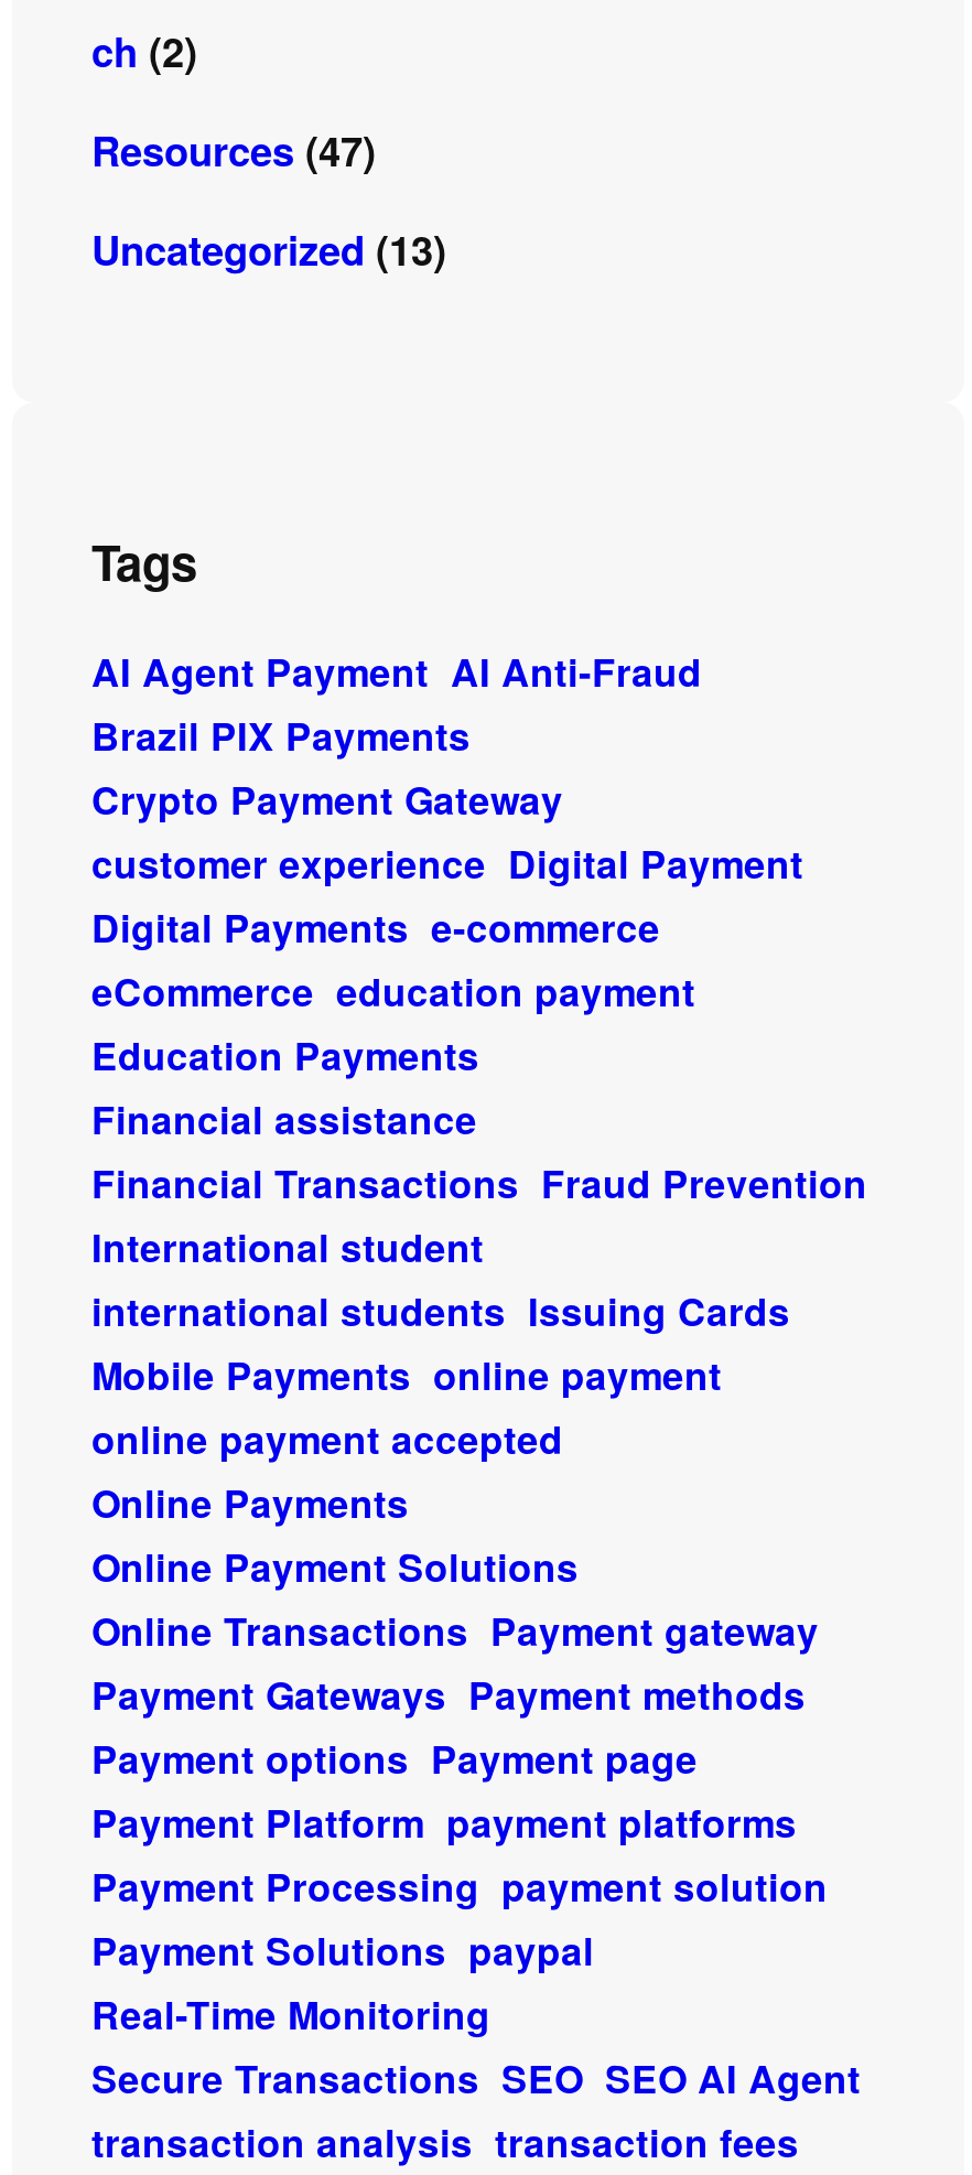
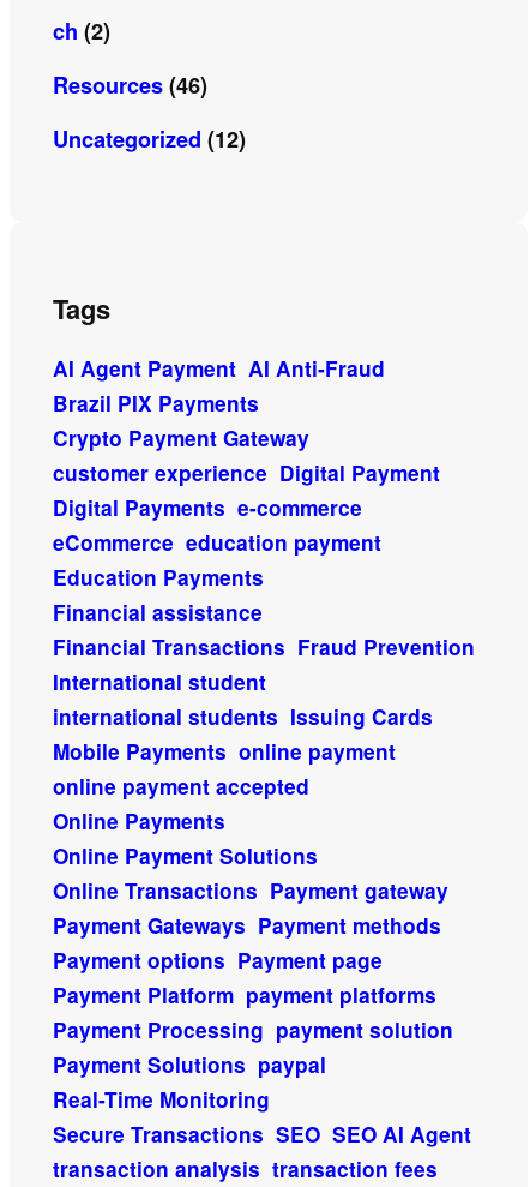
[91,122,376,179] Resources (47) -> [53,69,207,101] Resources (46)
[91,221,446,279] Uncategorized (13) -> [53,124,246,155] Uncategorized (12)

